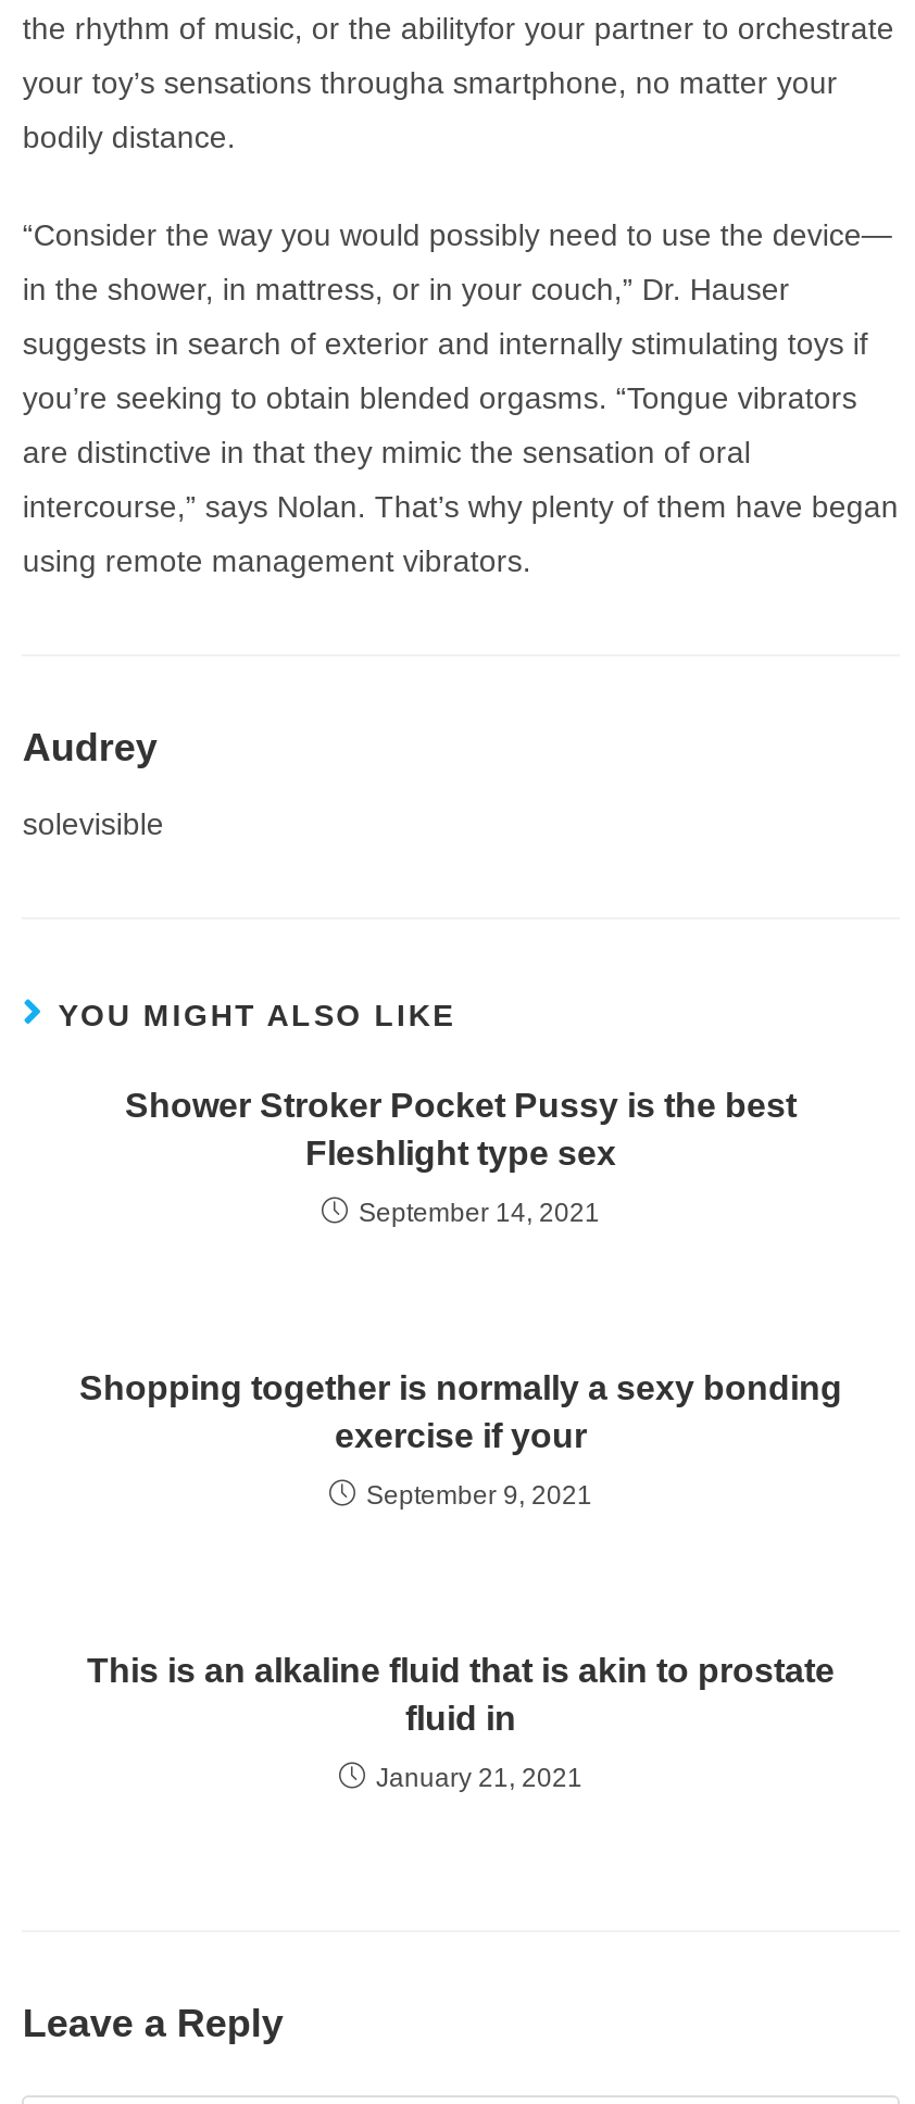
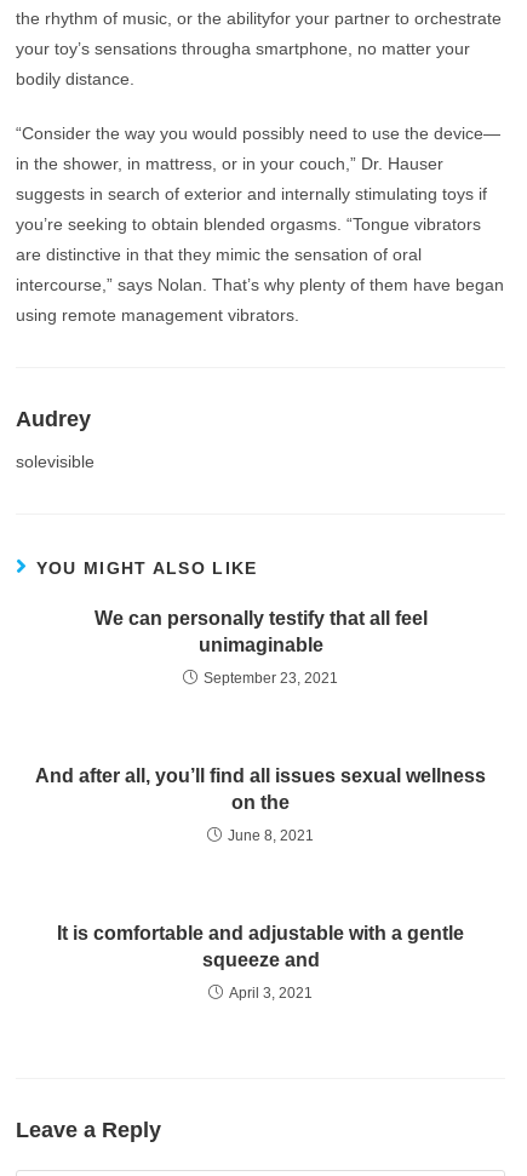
[125,1086,797,1171] Shower Stroker Pocket Pussy is the best | Fleshlight type sex -> [94,607,427,655] We can personally testify that all feel | unimaginable
[359,1197,600,1227] September 14, 2021 -> [204,669,338,686] September 23, 2021
[79,1368,842,1453] Shopping together is normally a sexy bonding | exercise if your -> [35,765,486,812] And after all, you’ll find all issues sexual wellness | on the
[366,1479,592,1510] September 9, 2021 -> [228,827,314,844] June 8, 2021
[87,1651,835,1736] This is an alkaline fluid that is akin to prostate | fluid in -> [57,922,464,970] It is comfortable and adjustable with a gentle | squeeze and
[376,1762,582,1792] January 21, 2021 -> [229,984,313,1001] April 3, 2021

